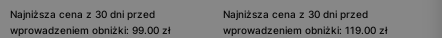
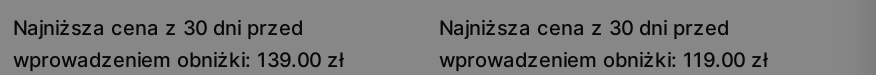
[10,24,170,36] wprowadzeniem obniżki: 99.00 zł -> [13,46,343,70] wprowadzeniem obniżki: 139.00 zł

